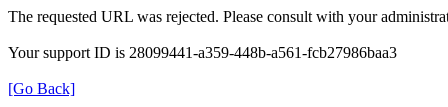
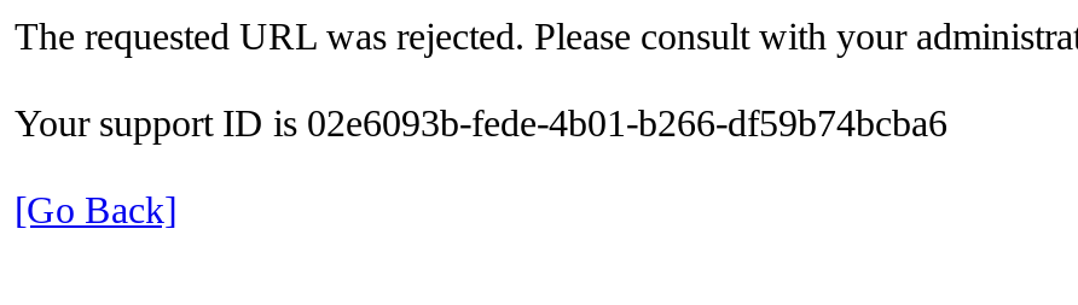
[8,44,397,61] Your support ID is 28099441-a359-448b-a561-fcb27986baa3 -> [15,102,947,143] Your support ID is 02e6093b-fede-4b01-b266-df59b74bcba6

